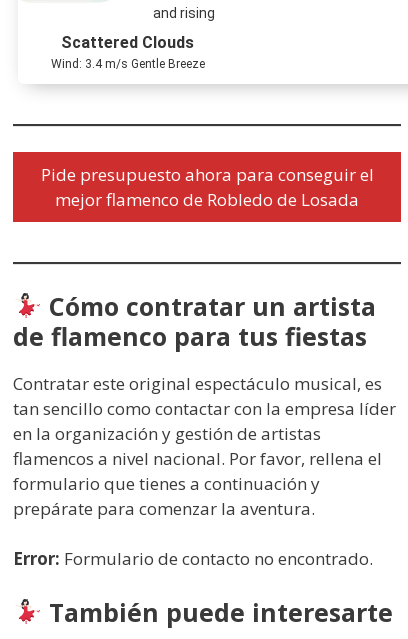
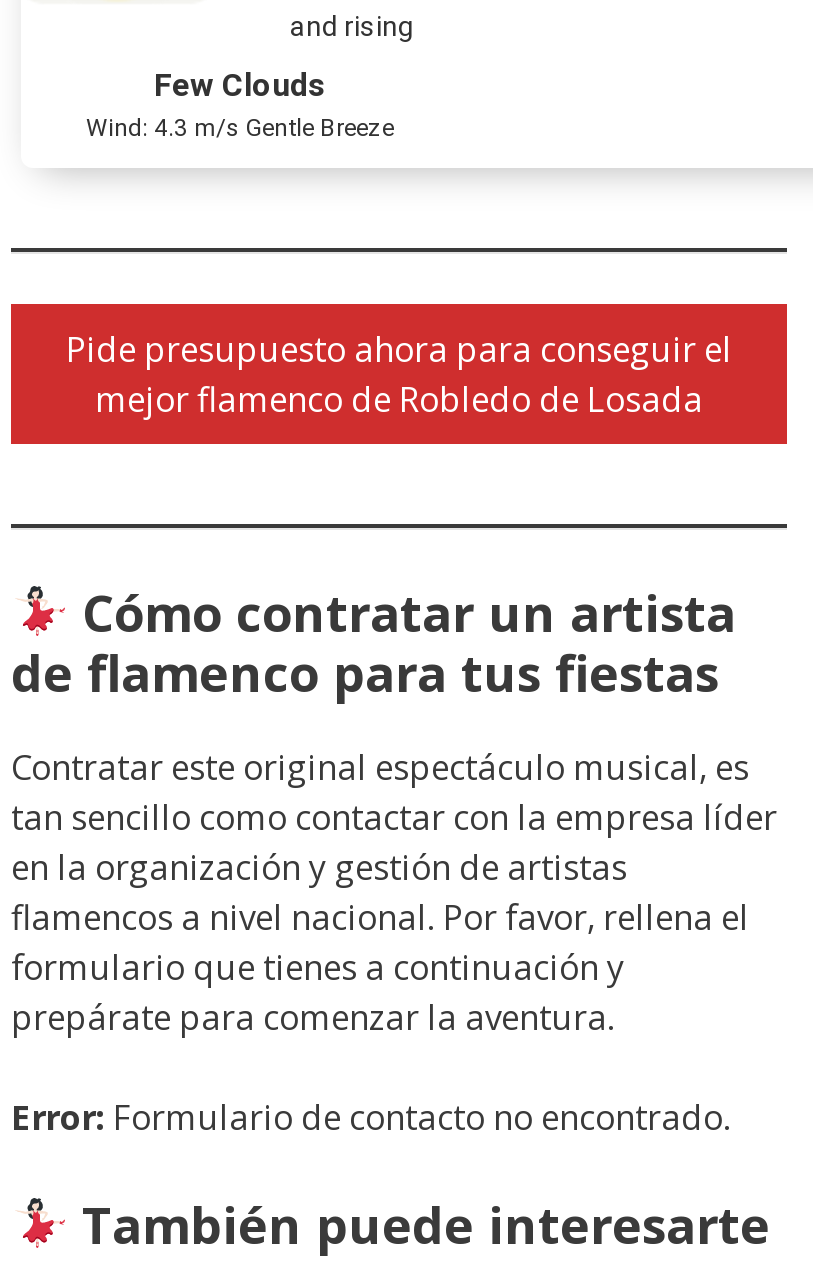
[61,33,194,52] Scattered Clouds -> [154,65,326,103] Few Clouds
[50,57,204,71] Wind: 3.4 m/s Gentle Breeze -> [86,113,394,141] Wind: 4.3 m/s Gentle Breeze

